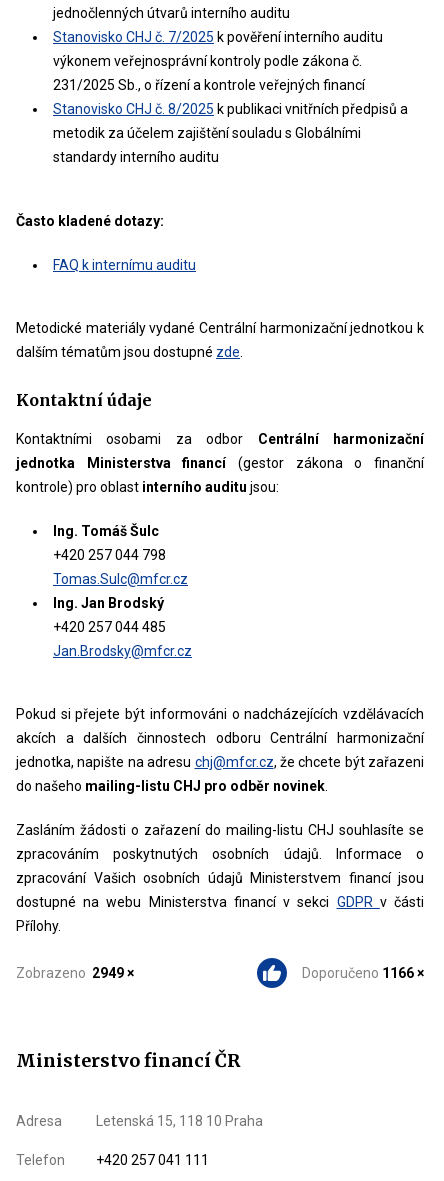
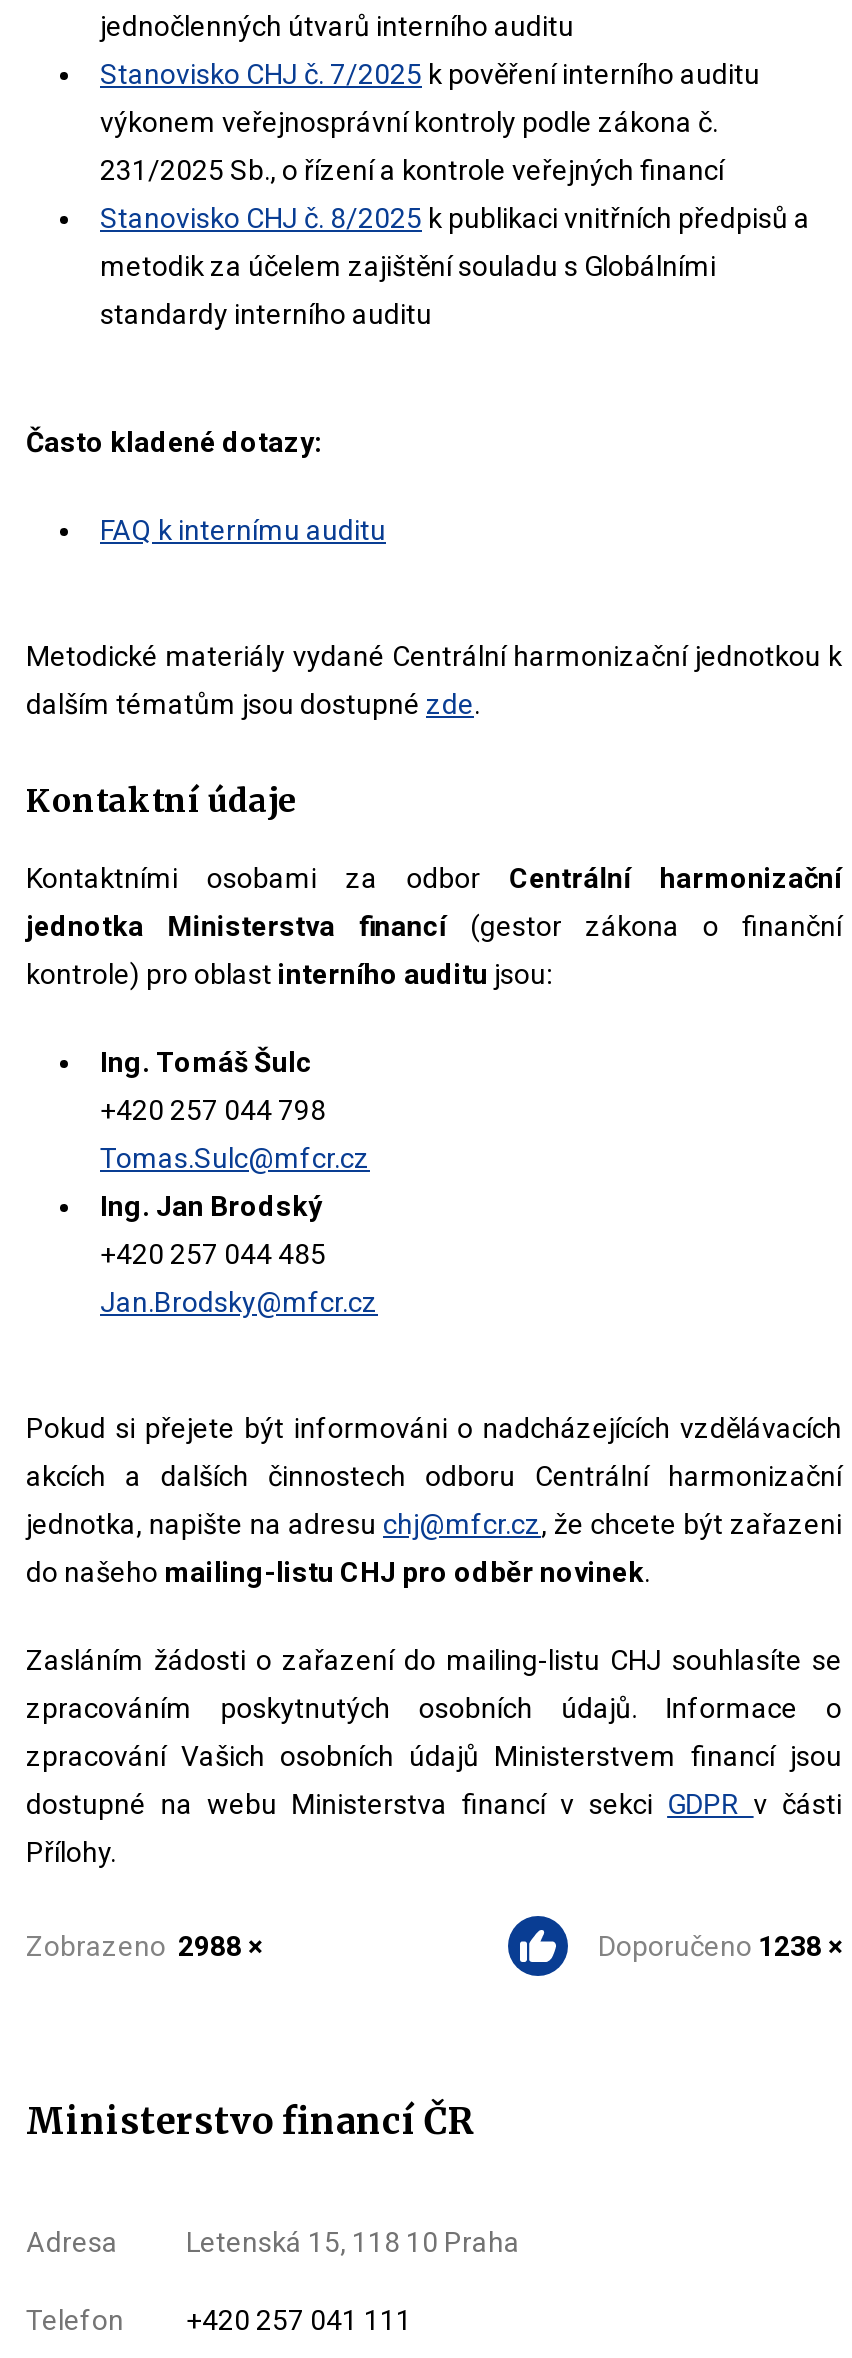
[16,965,134,981] Zobrazeno 2949 × -> [26,1930,262,1962] Zobrazeno 2988 ×
[302,965,424,981] Doporučeno 1166 × -> [598,1930,842,1962] Doporučeno 1238 ×

